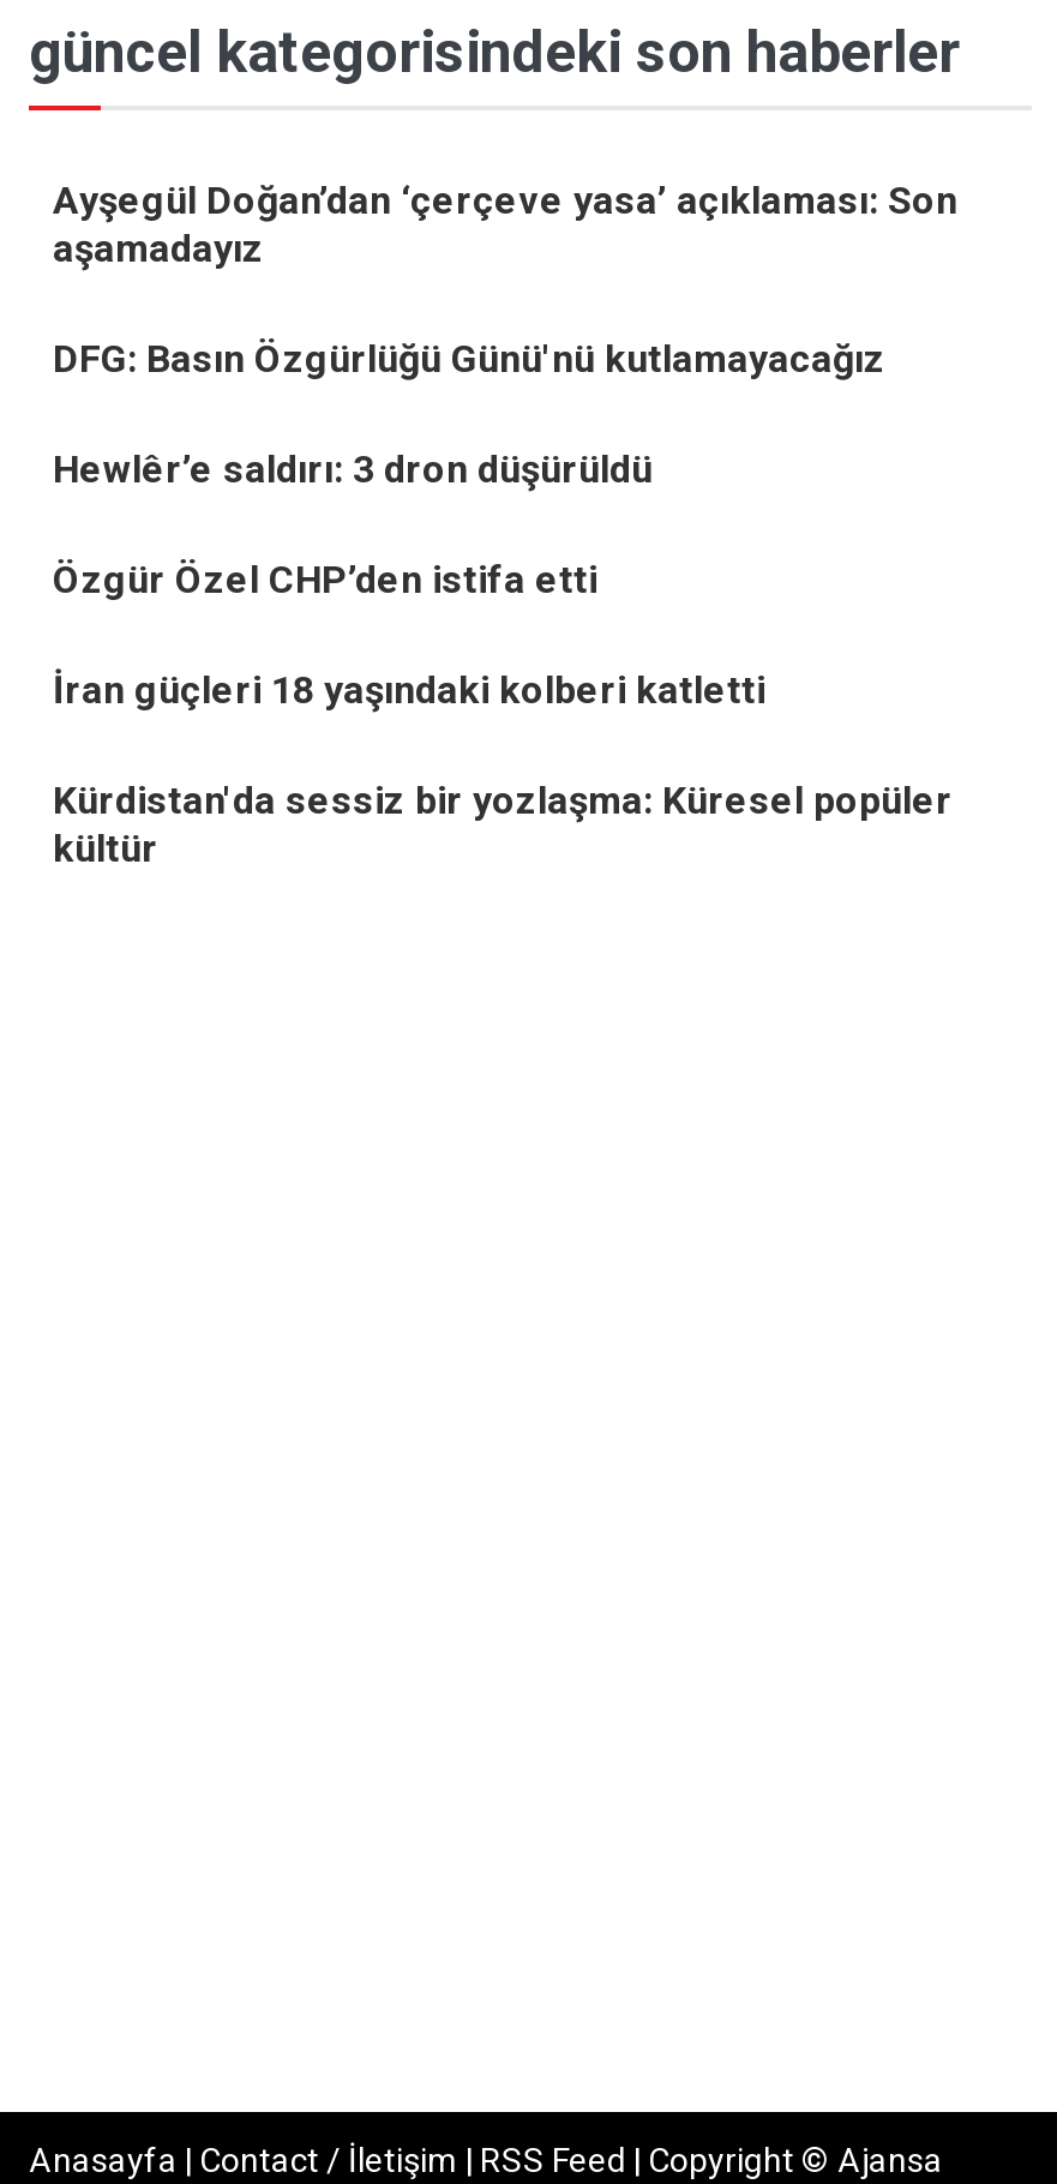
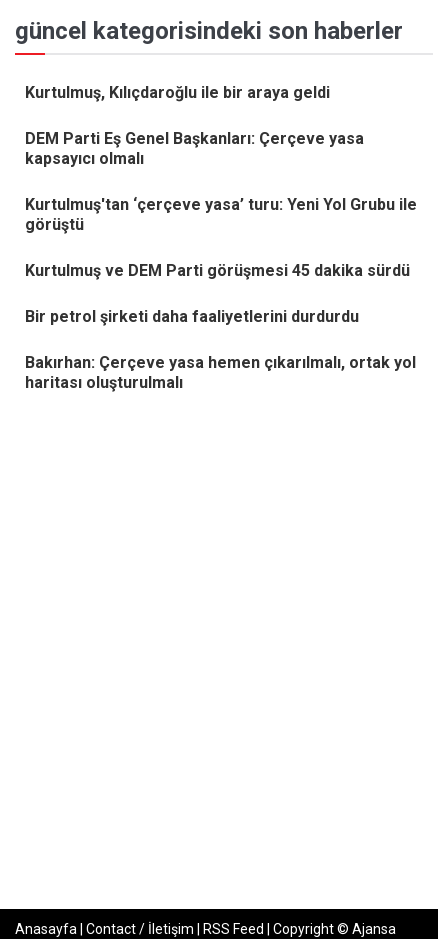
[53,178,957,271] Ayşegül Doğan’dan ‘çerçeve yasa’ açıklaması: Son | aşamadayız -> [25,83,330,102] Kurtulmuş, Kılıçdaroğlu ile bir araya geldi
[53,336,885,382] DFG: Basın Özgürlüğü Günü'nü kutlamayacağız -> [25,129,364,168] DEM Parti Eş Genel Başkanları: Çerçeve yasa | kapsayıcı olmalı
[53,446,653,492] Hewlêr’e saldırı: 3 dron düşürüldü -> [25,195,417,234] Kurtulmuş'tan ‘çerçeve yasa’ turu: Yeni Yol Grubu ile | görüştü
[53,557,597,602] Özgür Özel CHP’den istifa etti -> [25,261,410,280] Kurtulmuş ve DEM Parti görüşmesi 45 dakika sürdü
[53,667,765,713] İran güçleri 18 yaşındaki kolberi katletti -> [25,307,359,326] Bir petrol şirketi daha faaliyetlerini durdurdu
[53,778,953,871] Kürdistan'da sessiz bir yozlaşma: Küresel popüler | kültür -> [25,353,416,392] Bakırhan: Çerçeve yasa hemen çıkarılmalı, ortak yol | haritası oluşturulmalı

